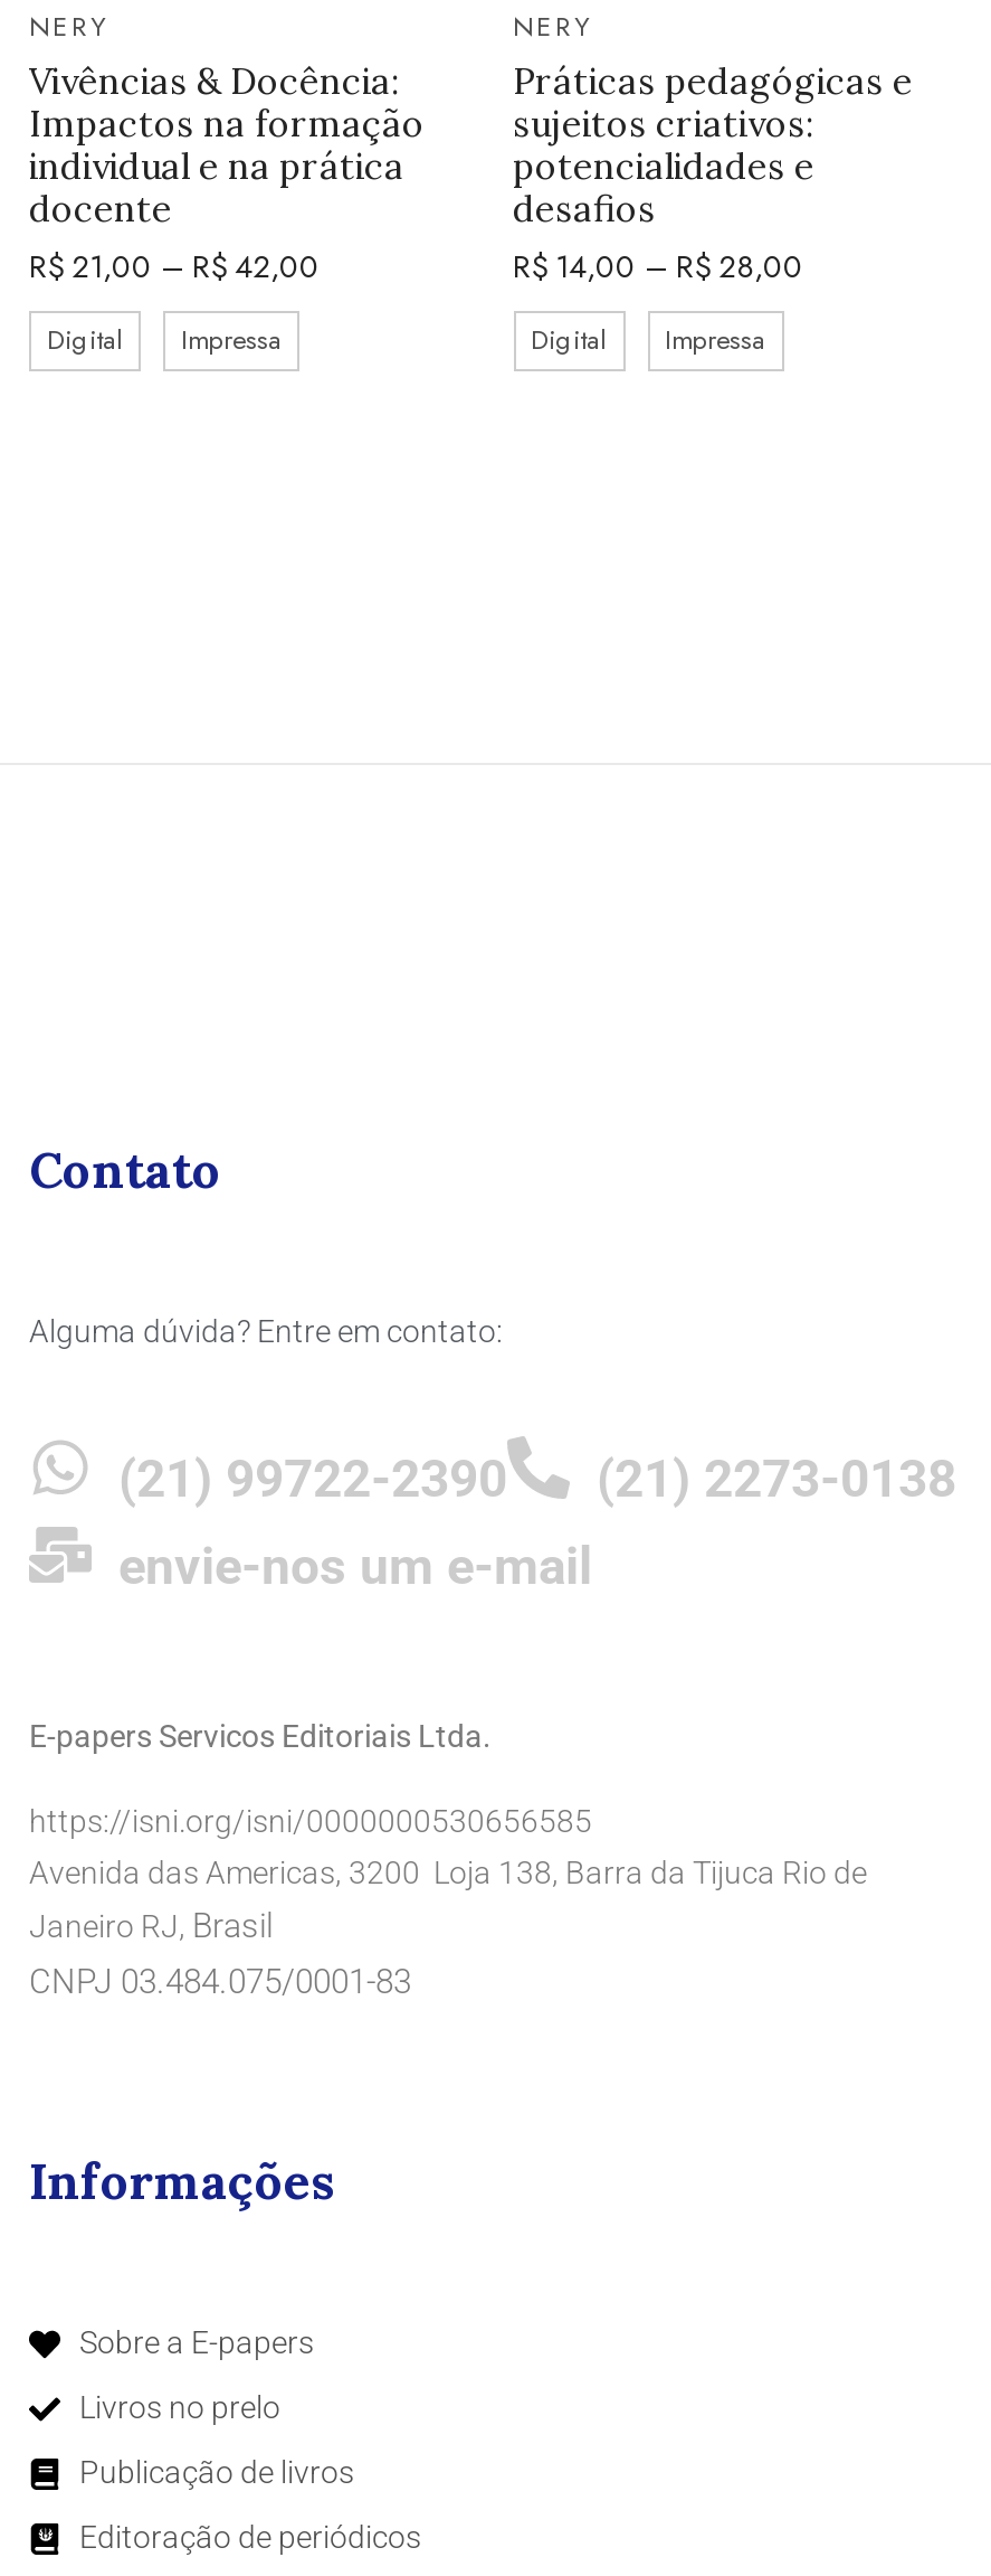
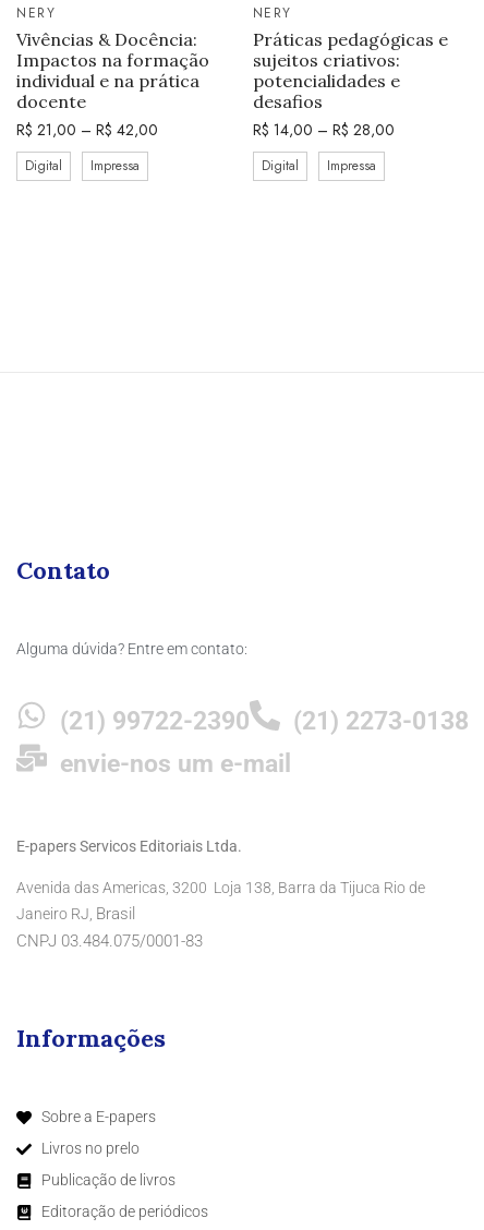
[29,1804,592,1840] https://isni.org/isni/0000000530656585 -> none

